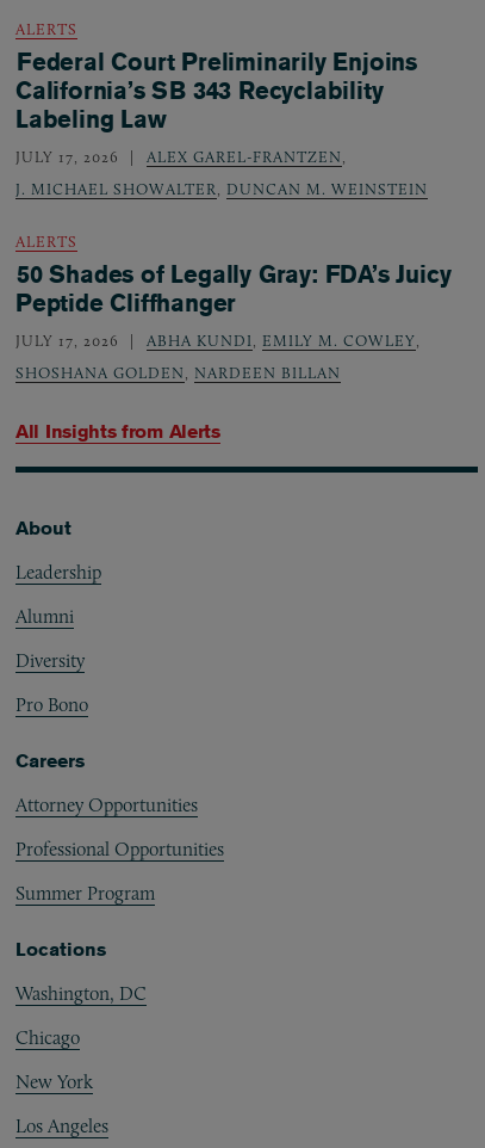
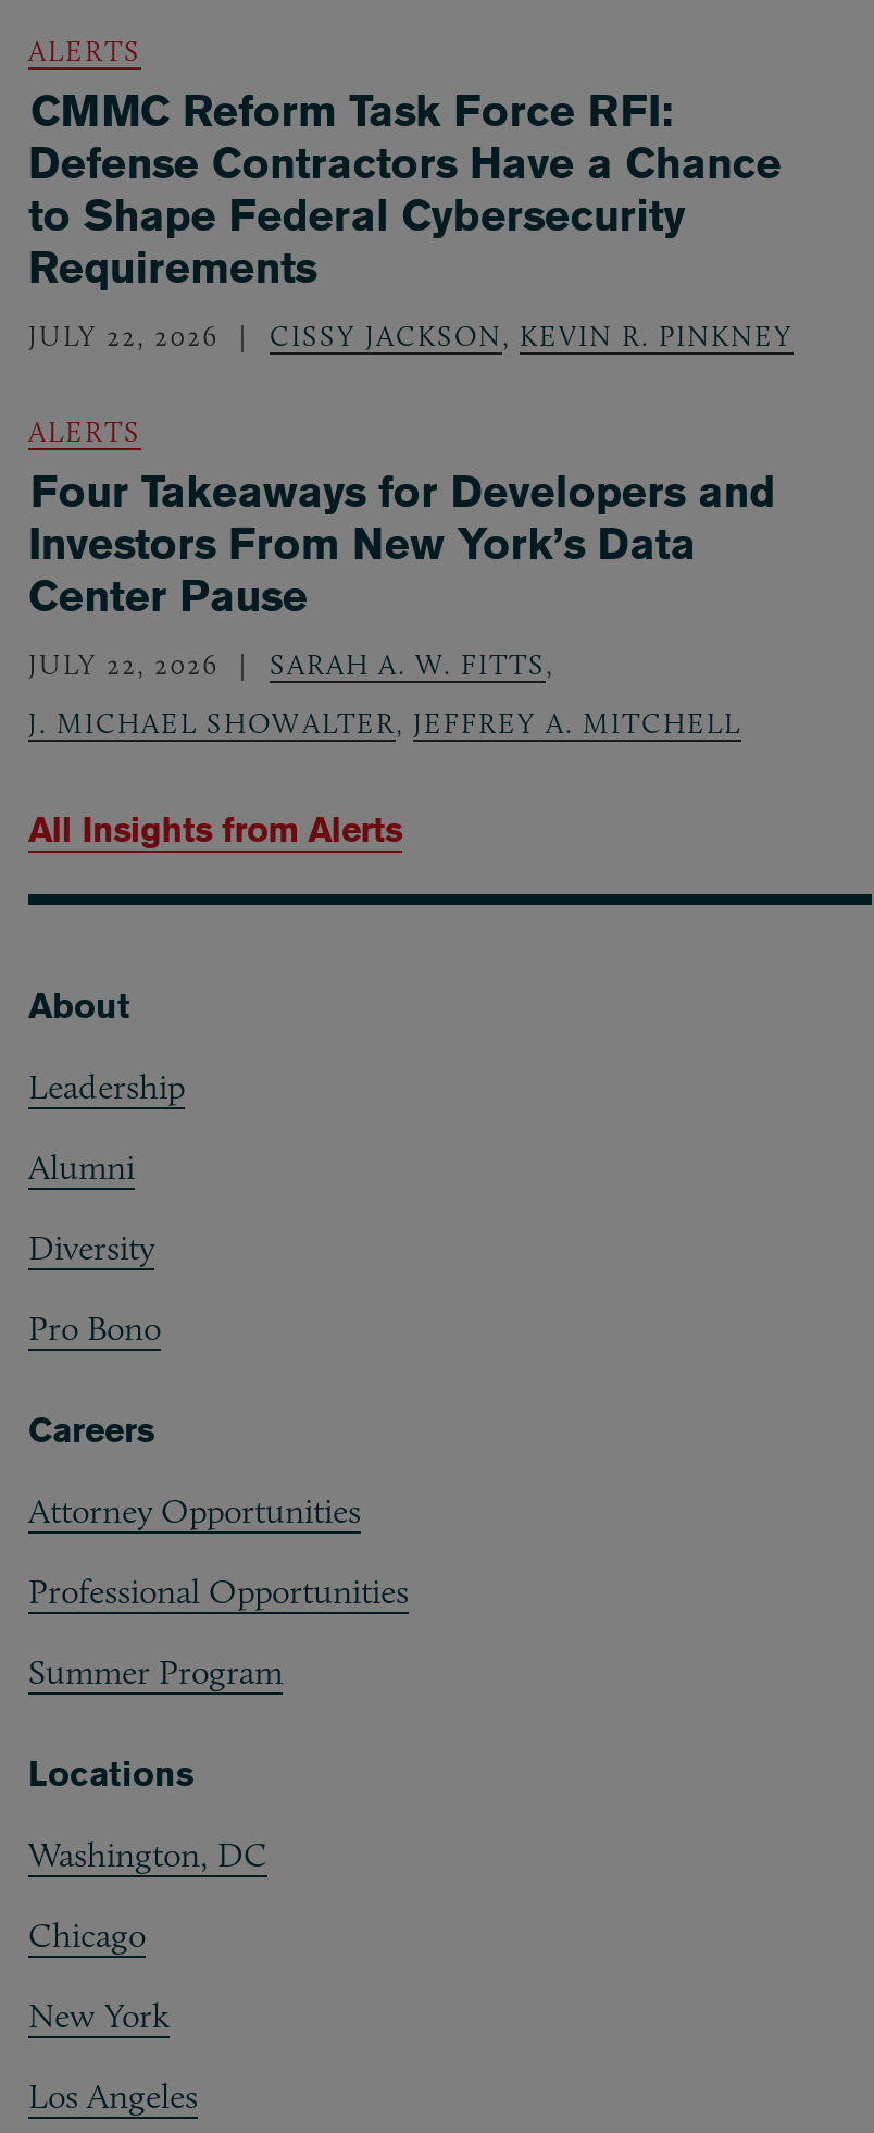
[15,47,428,198] Federal Court Preliminarily Enjoins | California’s SB 343 Recyclability | Labeling Law | JULY 17, 2026 | ALEX GAREL-FRANTZEN, | J. MICHAEL SHOWALTER, DUNCAN M. WEINSTEIN -> [28,83,794,353] CMMC Reform Task Force RFI: | Defense Contractors Have a Chance | to Shape Federal Cybersecurity | Requirements | JULY 22, 2026 | CISSY JACKSON, KEVIN R. PINKNEY
[15,259,451,350] 50 Shades of Legally Gray: FDA’s Juicy | Peptide Cliffhanger | JULY 17, 2026 | ABHA KUNDI, EMILY M. COWLEY, -> [28,464,775,681] Four Takeaways for Developers and | Investors From New York’s Data | Center Pause | JULY 22, 2026 | SARAH A. W. FITTS,
[15,363,341,382] SHOSHANA GOLDEN, NARDEEN BILLAN -> [28,705,741,740] J. MICHAEL SHOWALTER, JEFFREY A. MITCHELL

